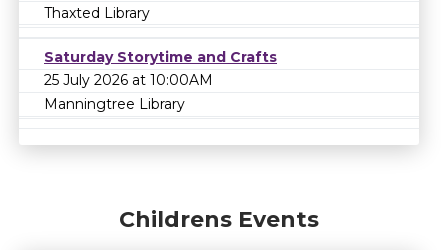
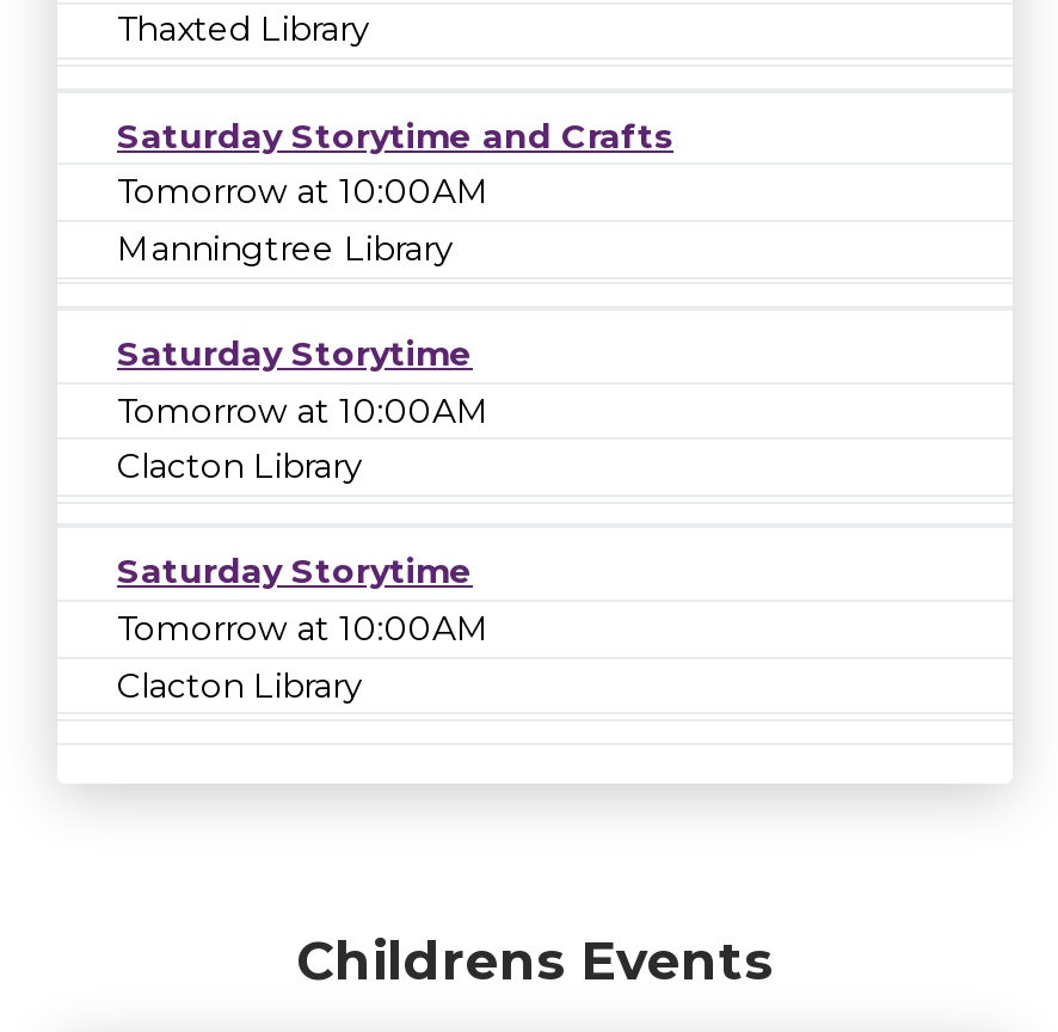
[44,71,213,89] 25 July 2026 at 10:00AM -> [117,170,490,213] Tomorrow at 10:00AM
none -> [117,332,490,706] Saturday Storytime | Tomorrow at 10:00AM | Clacton Library | Saturday Storytime | Tomorrow at 10:00AM | Clacton Library

